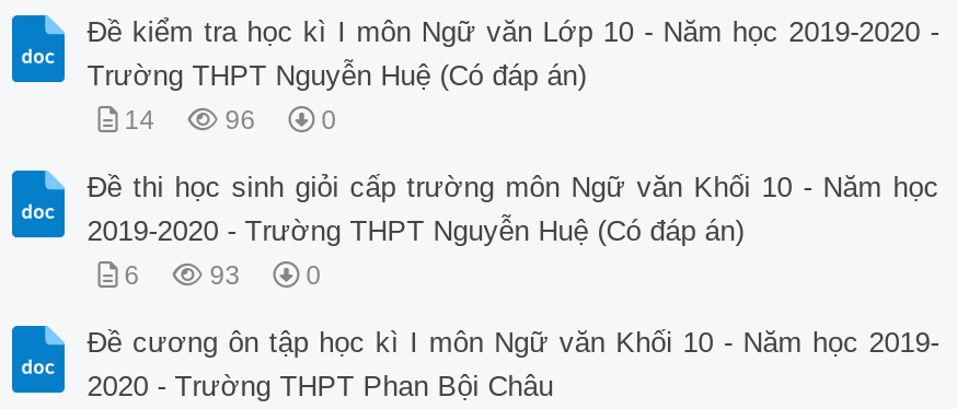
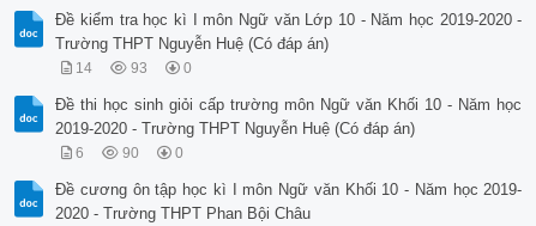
[225,105,256,136] 96 -> [131,60,148,77] 93
[210,260,240,291] 93 -> [123,145,139,161] 90

